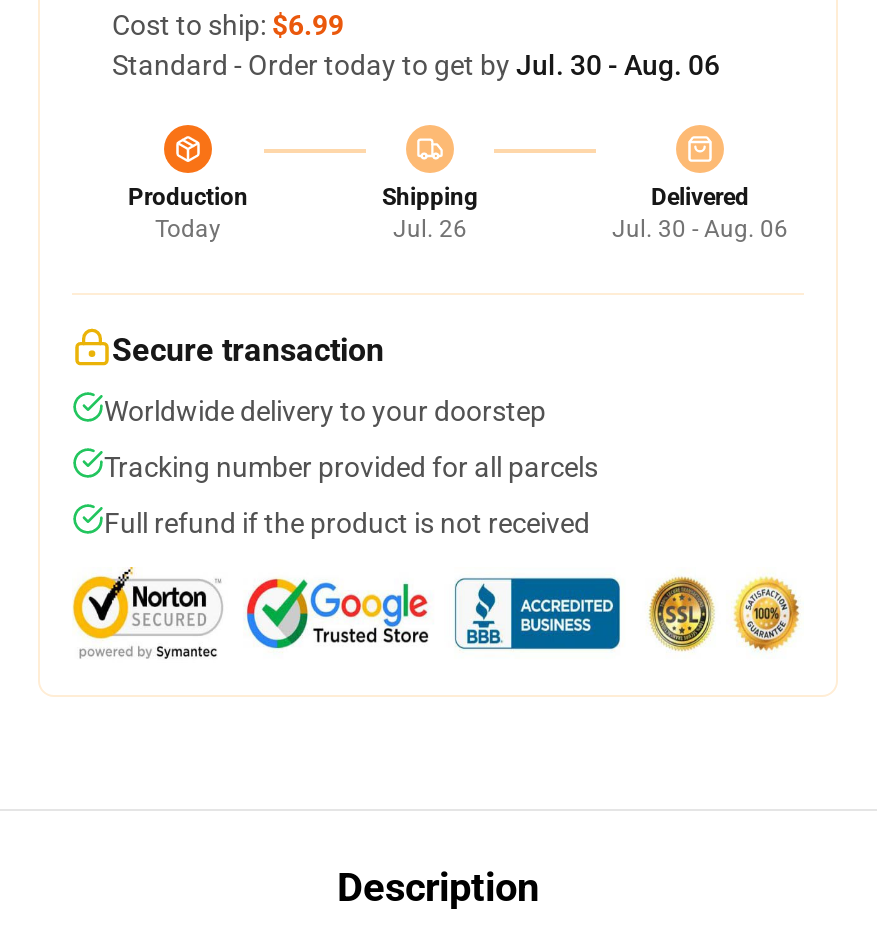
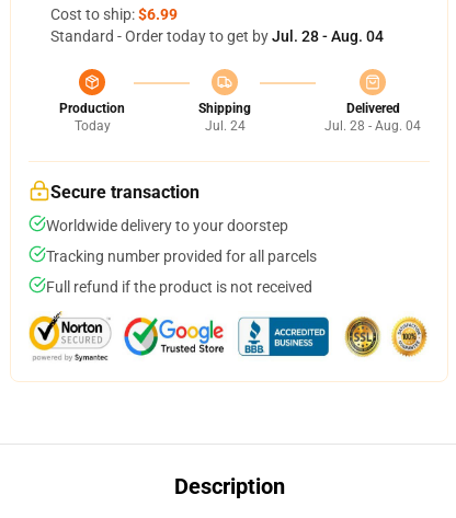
[112,50,720,82] Standard - Order today to get by Jul. 30 - Aug. 06 -> [50,28,384,45] Standard - Order today to get by Jul. 28 - Aug. 04
[393,216,467,244] Jul. 26 -> [204,119,245,134] Jul. 24
[612,216,788,244] Jul. 30 - Aug. 06 -> [324,119,421,134] Jul. 28 - Aug. 04

